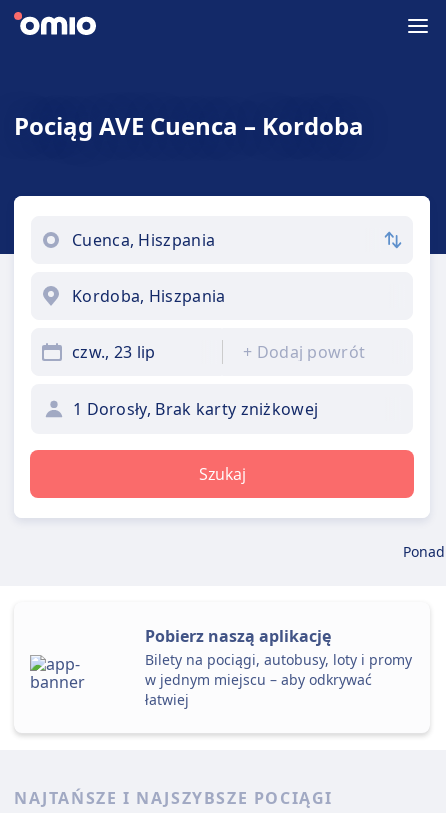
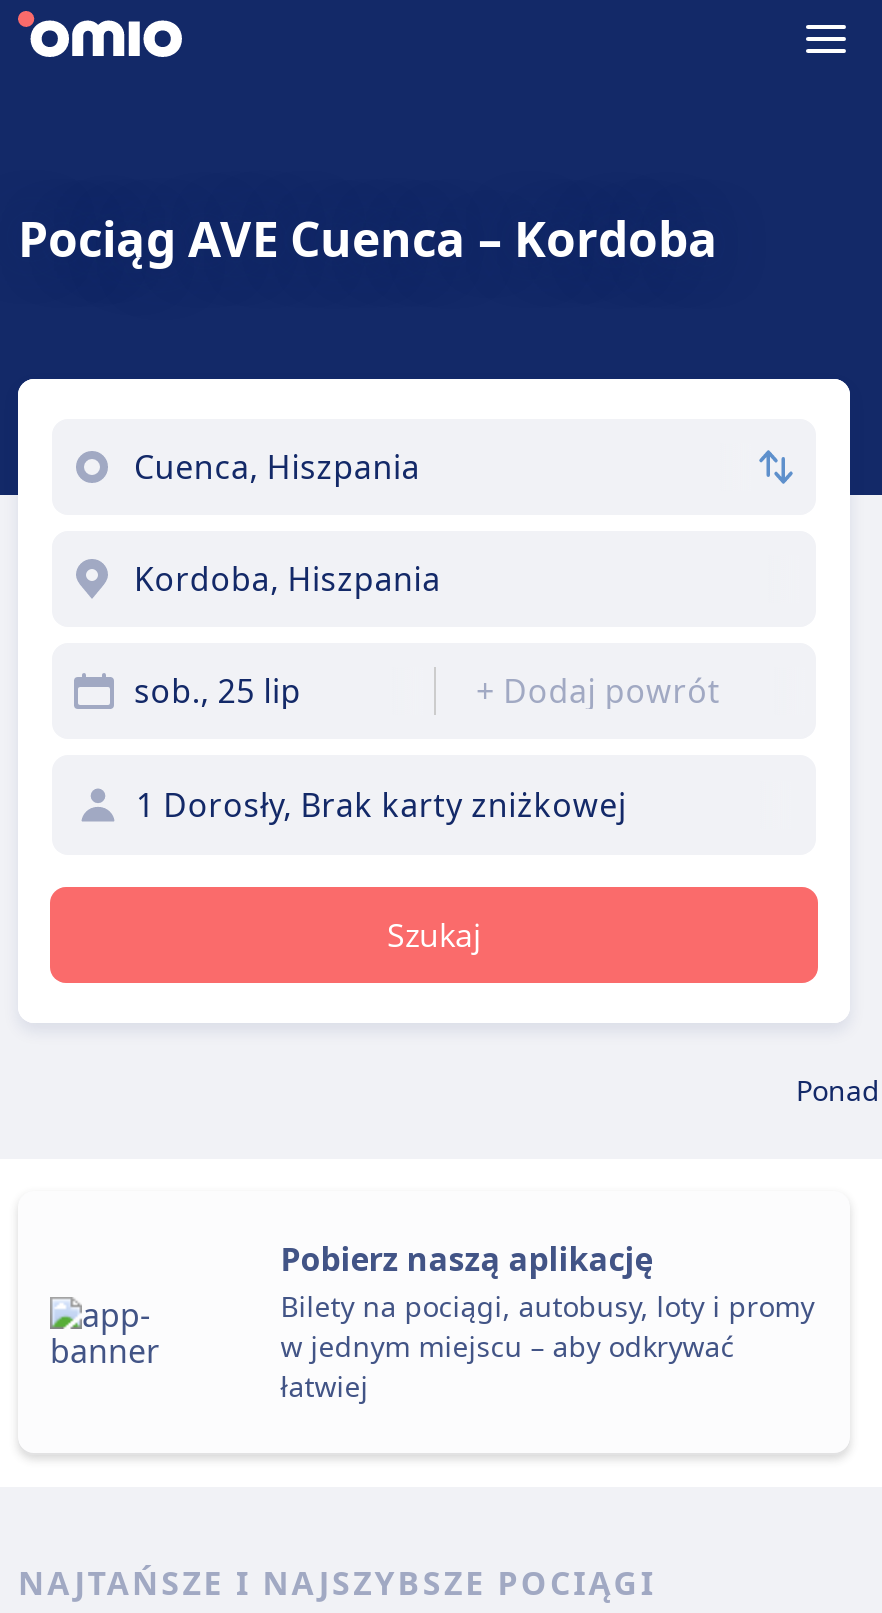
[72,341,156,363] czw., 23 lip -> [134,669,301,713] sob., 25 lip

